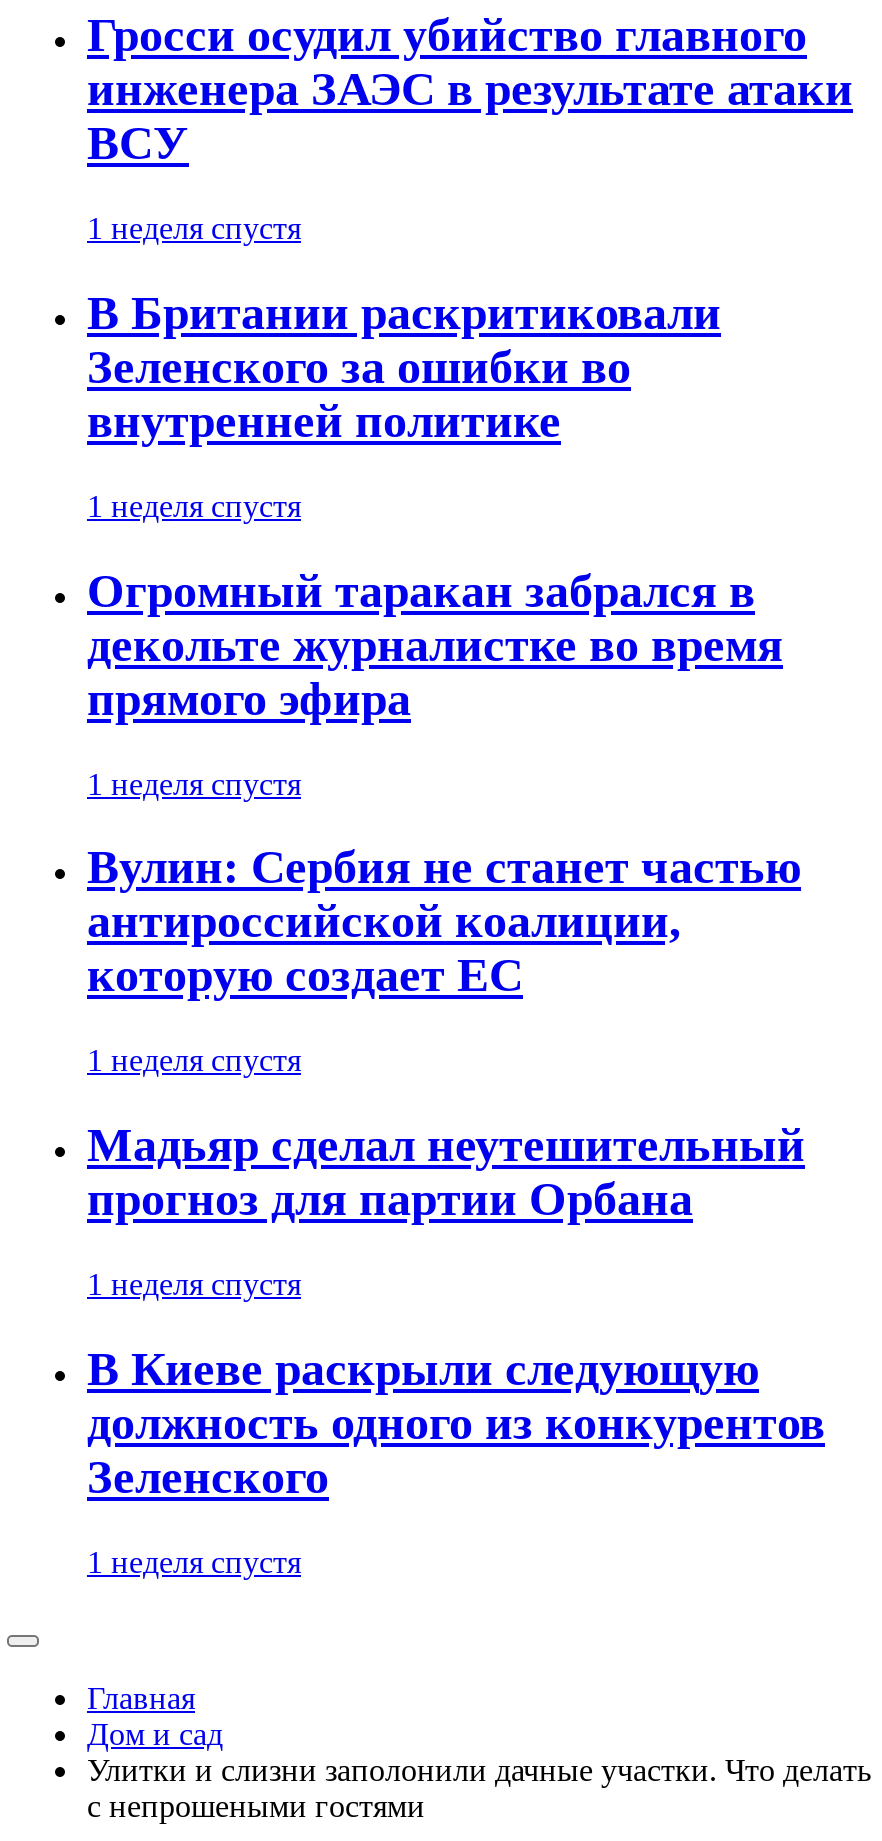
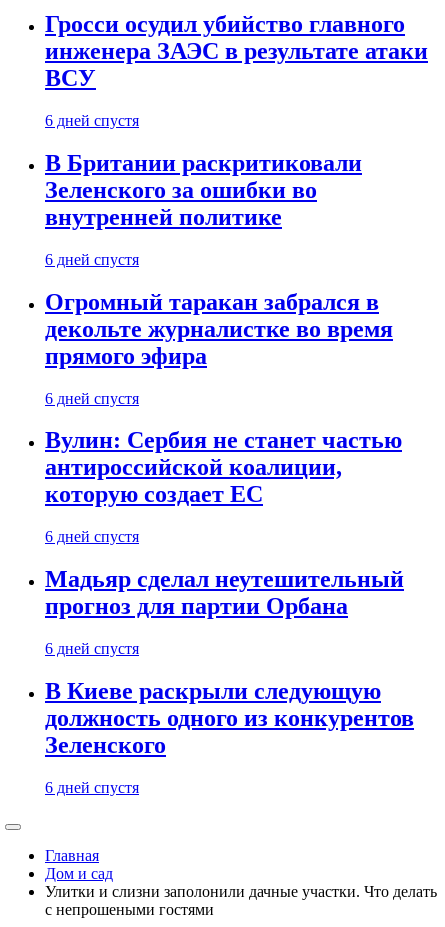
[87,211,301,245] 1 неделя спустя -> [45,112,139,129] 6 дней спустя
[87,489,301,523] 1 неделя спустя -> [45,251,139,268] 6 дней спустя
[87,766,301,800] 1 неделя спустя -> [45,390,139,407] 6 дней спустя
[87,1044,301,1078] 1 неделя спустя -> [45,528,139,545] 6 дней спустя
[87,1267,301,1301] 1 неделя спустя -> [45,640,139,657] 6 дней спустя
[87,1545,301,1579] 1 неделя спустя -> [45,779,139,796] 6 дней спустя

